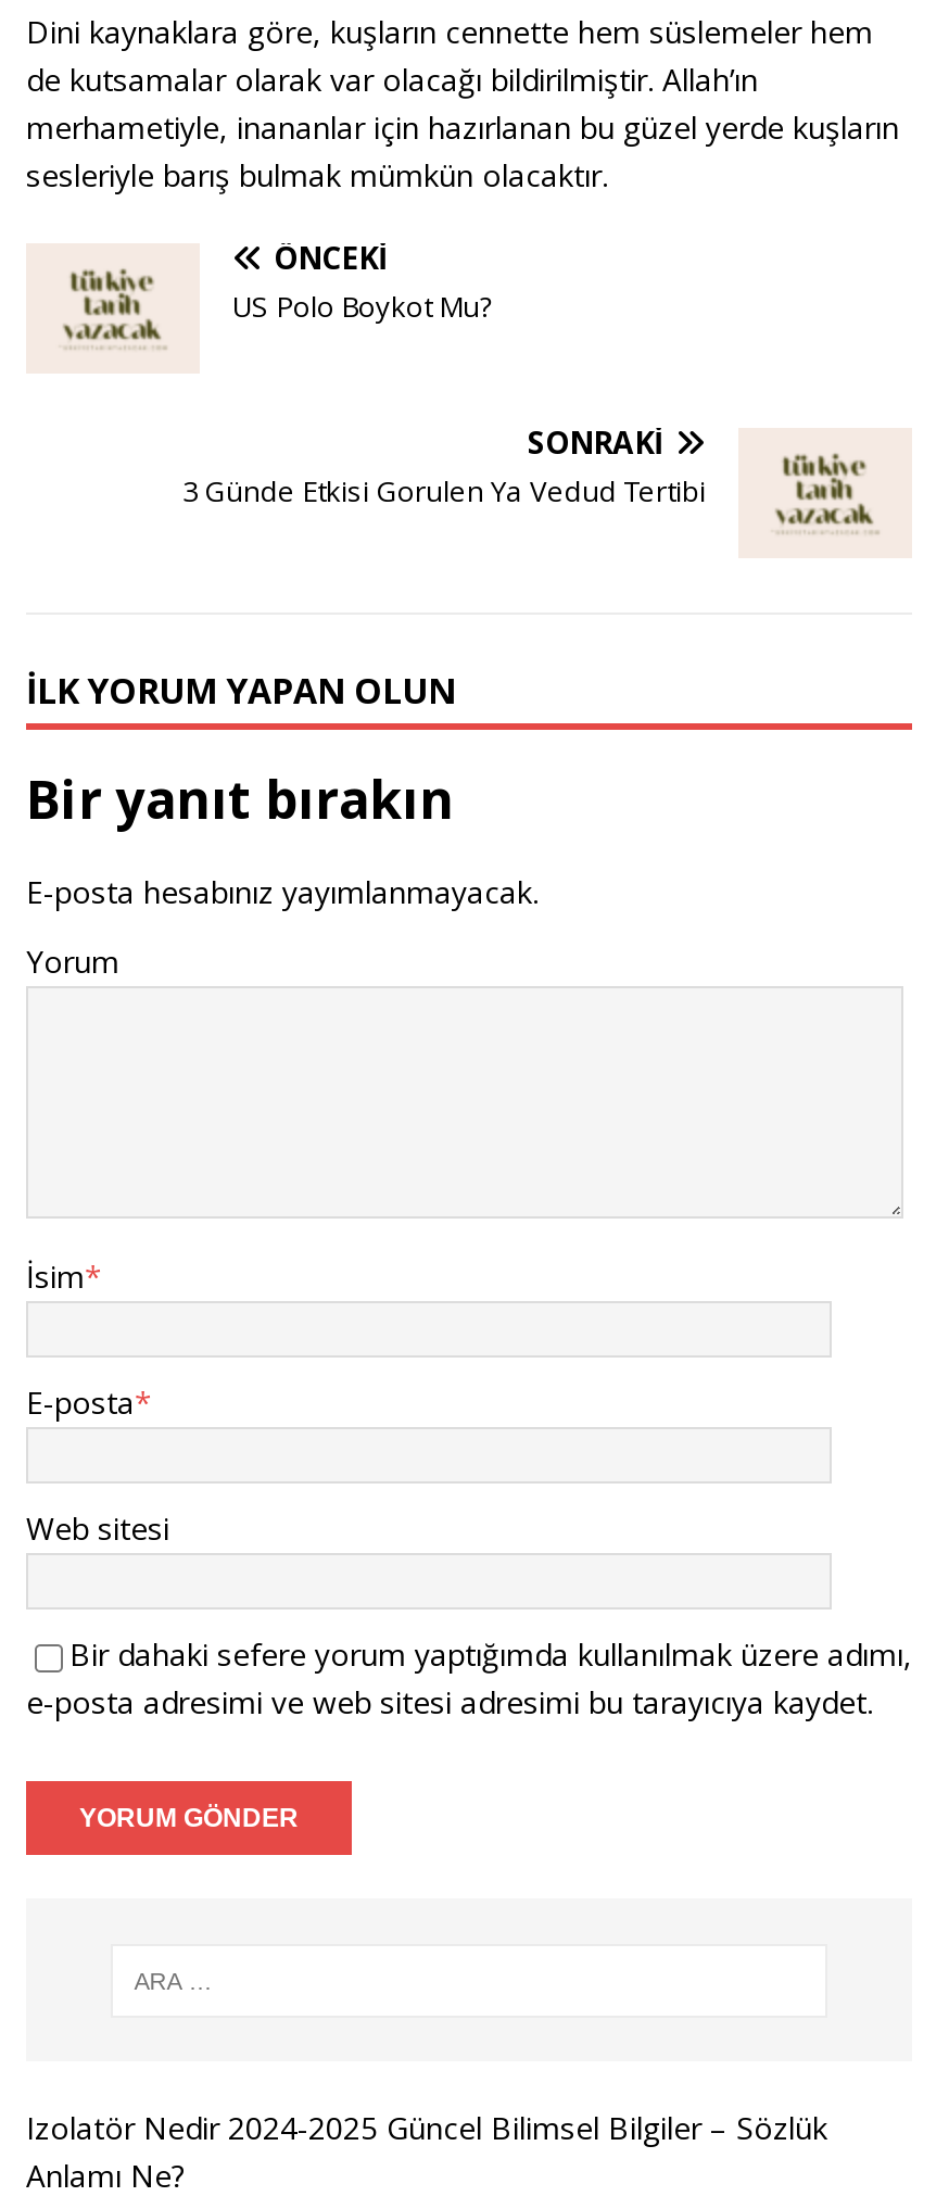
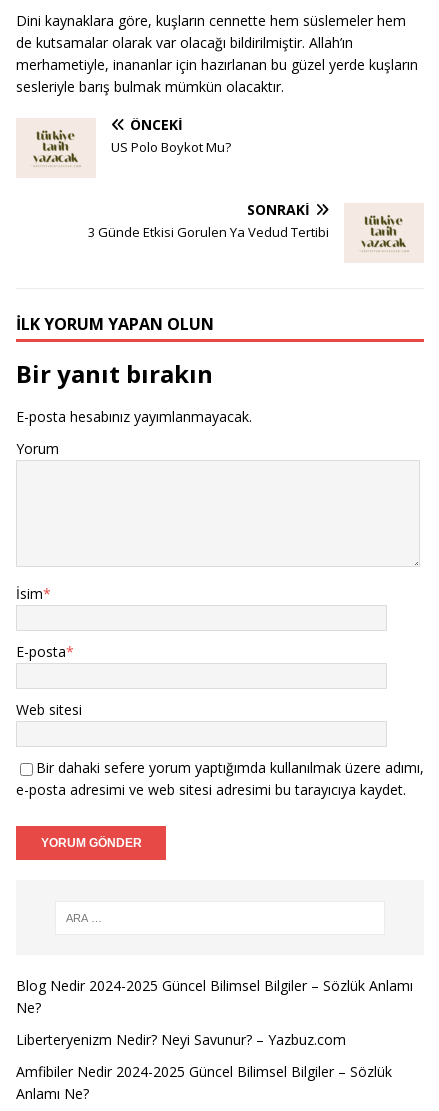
[26,2107,827,2148] Izolatör Nedir 2024-2025 Güncel Bilimsel Bilgiler – Sözlük -> [16,976,413,1081] Blog Nedir 2024-2025 Güncel Bilimsel Bilgiler – Sözlük Anlamı | Ne? | Liberteryenizm Nedir? Neyi Savunur? – Yazbuz.com | Amfibiler Nedir 2024-2025 Güncel Bilimsel Bilgiler – Sözlük

